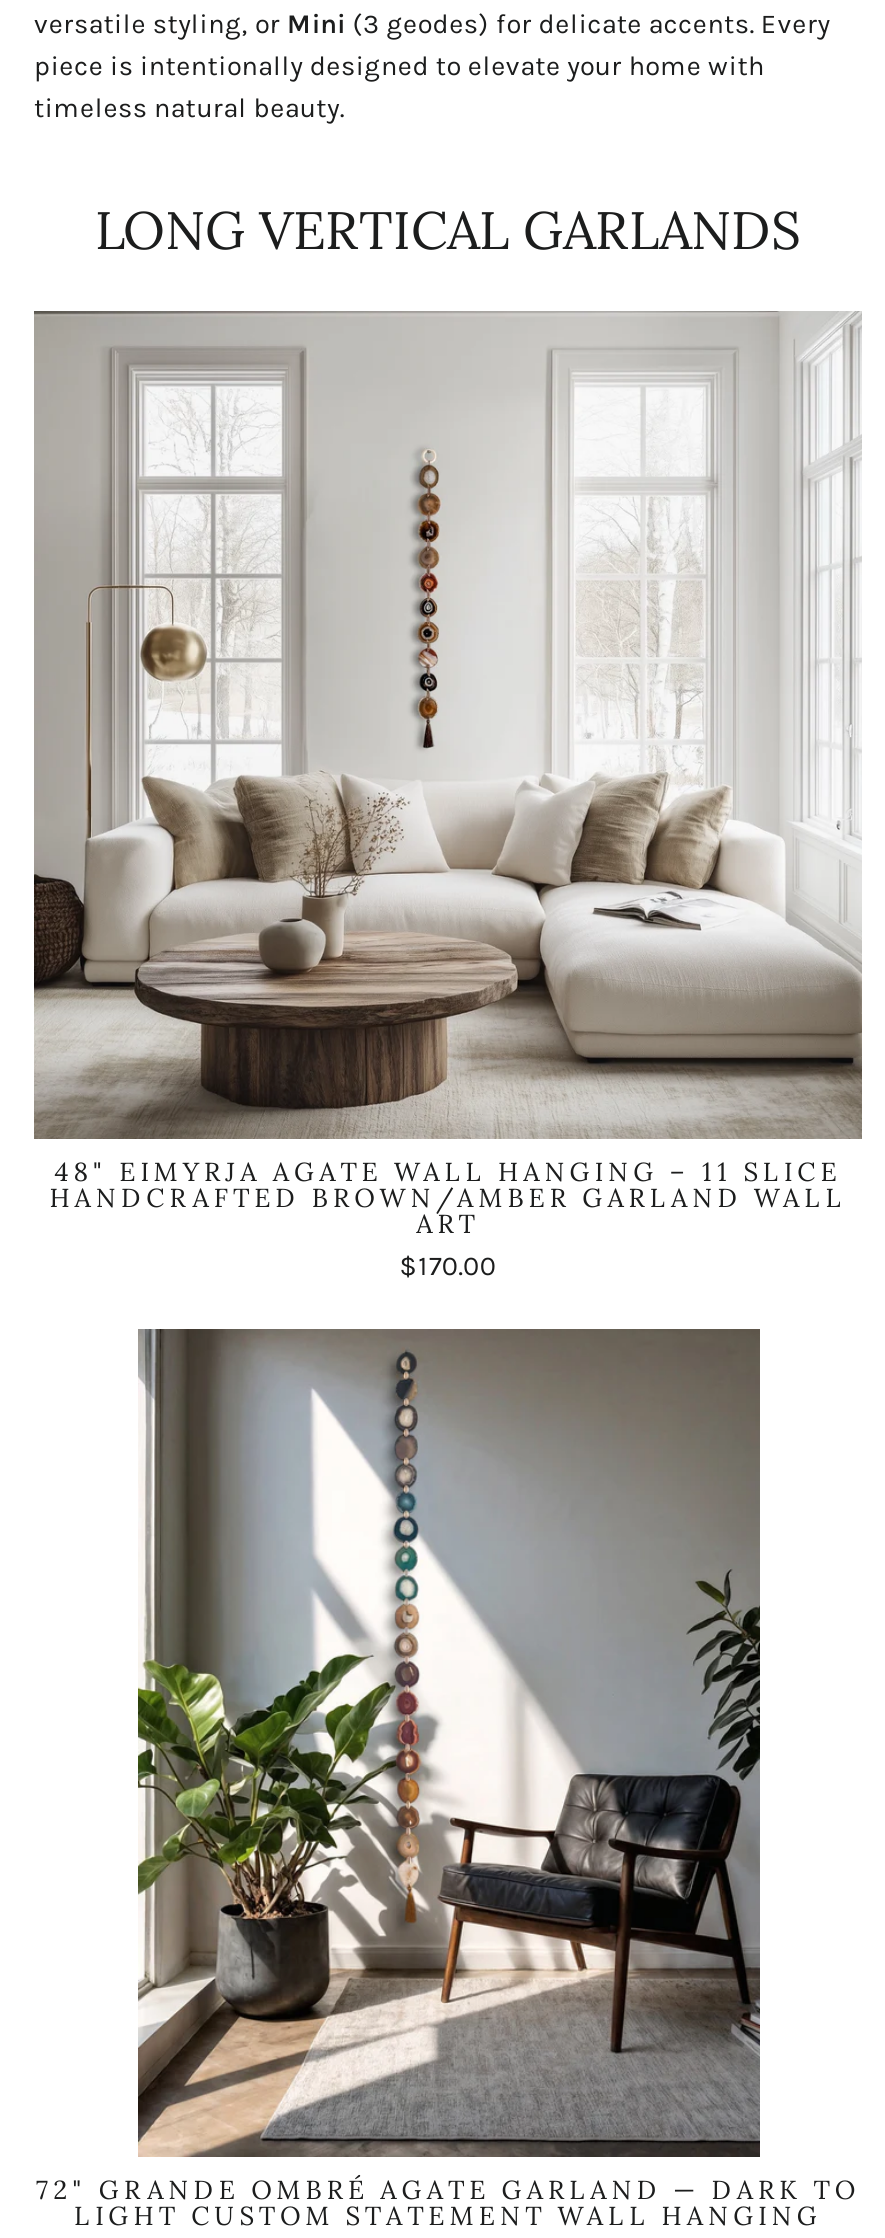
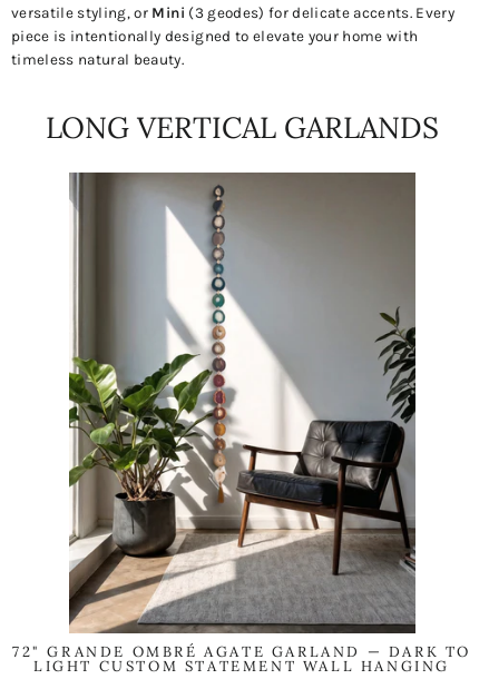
[32,308,864,1280] [image] | 48" EIMYRJA AGATE WALL HANGING – 11 SLICE | HANDCRAFTED BROWN/AMBER GARLAND WALL | ART | $170.00 -> none

